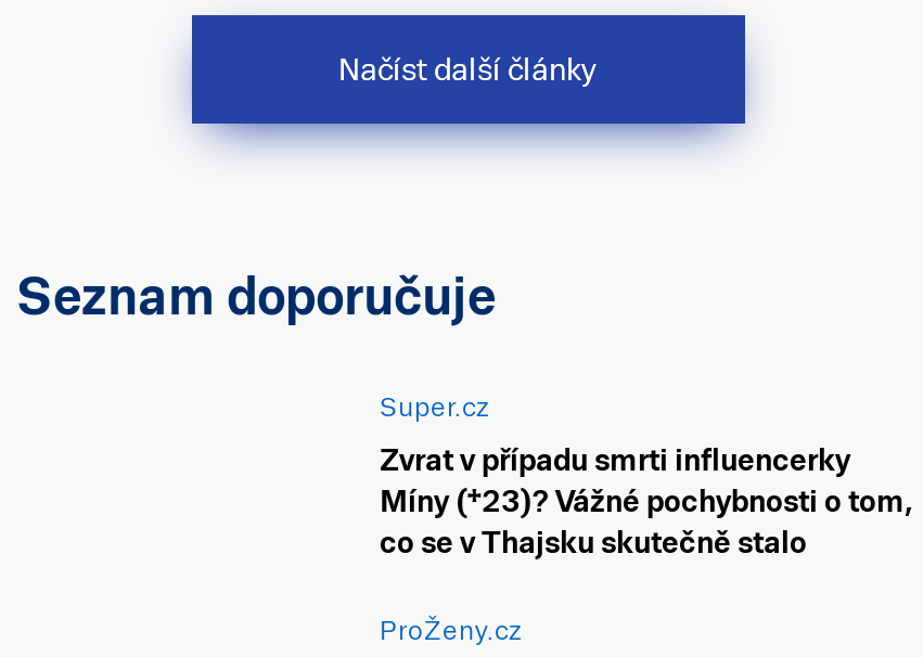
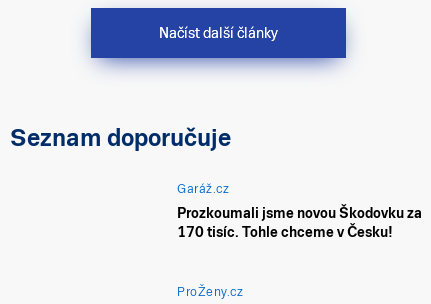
[380,392,490,423] Super.cz -> [177,182,229,196] Garáž.cz
[380,442,913,559] Zvrat v případu smrti influencerky | Míny (†23)? Vážné pochybnosti o tom, | co se v Thajsku skutečně stalo -> [177,205,422,240] Prozkoumali jsme novou Škodovku za | 170 tisíc. Tohle chceme v Česku!

